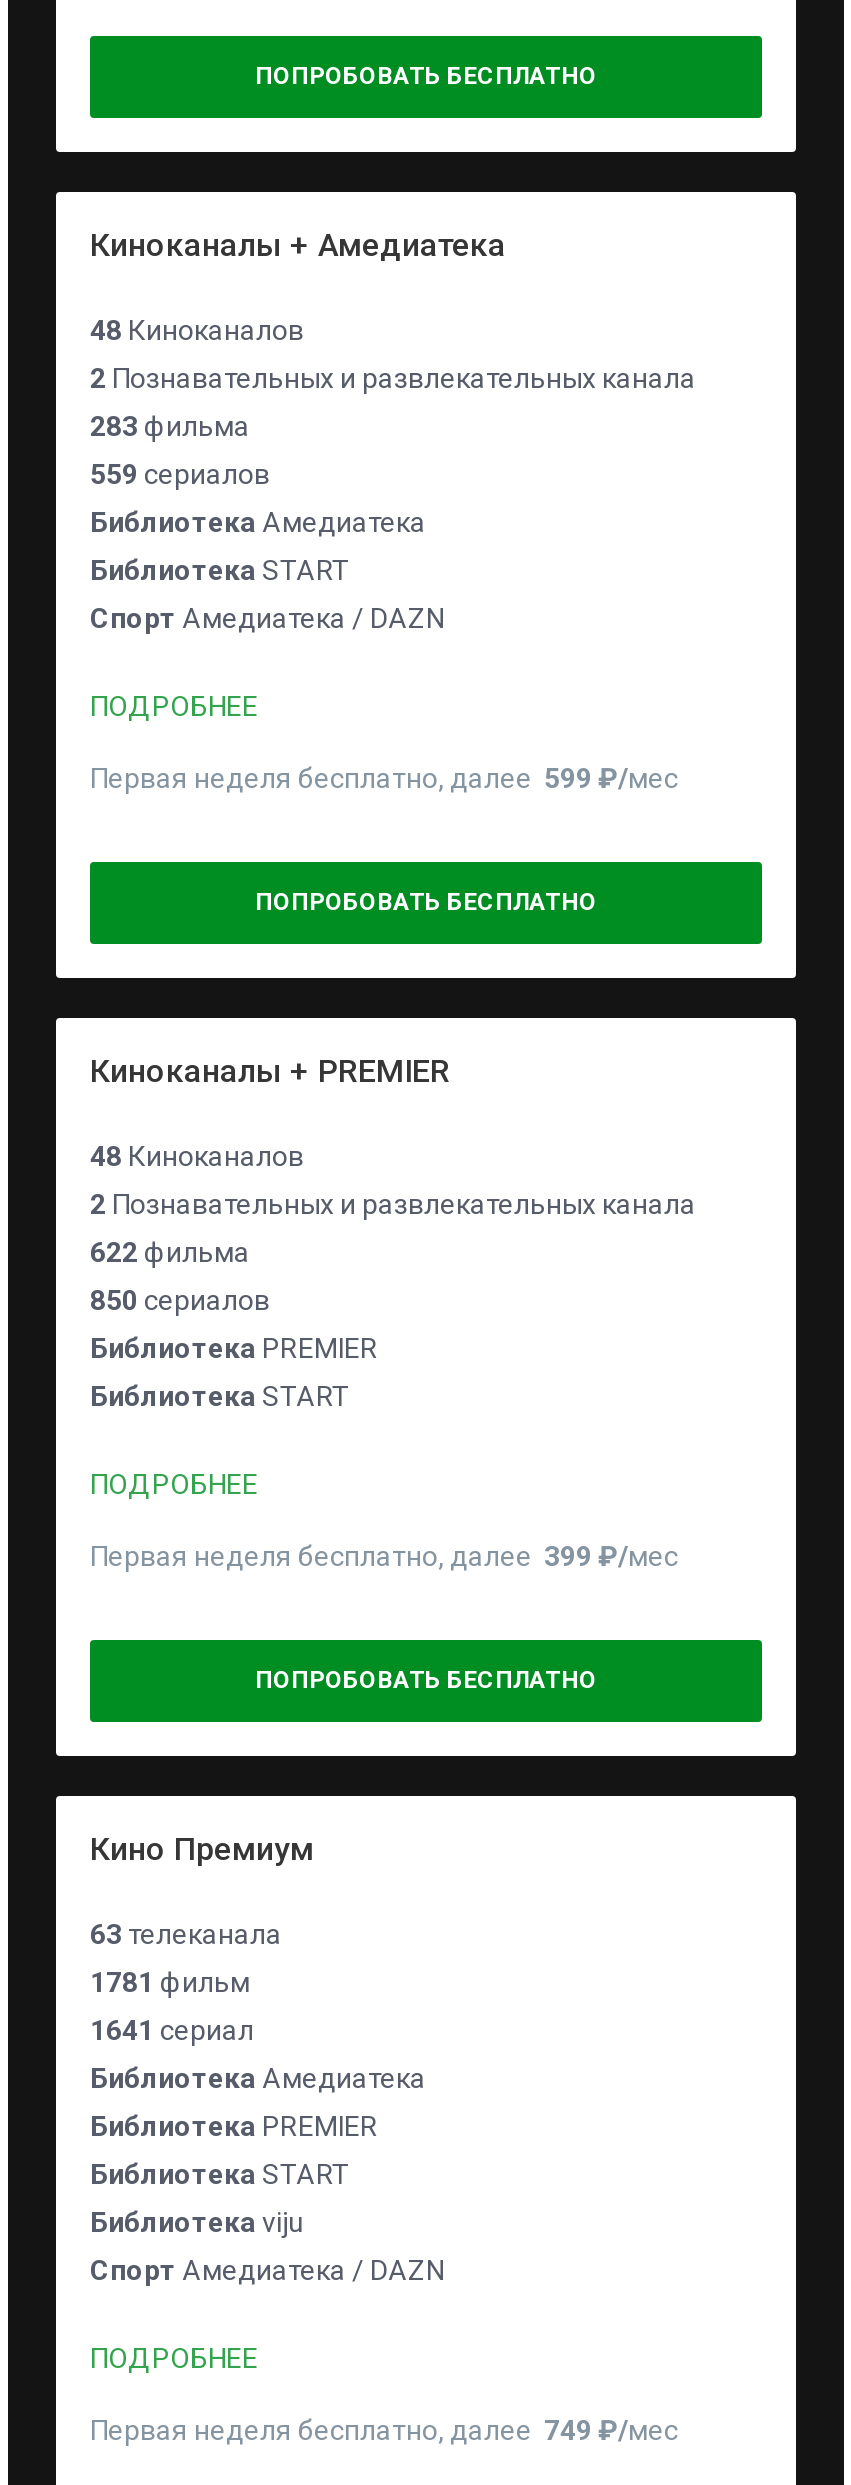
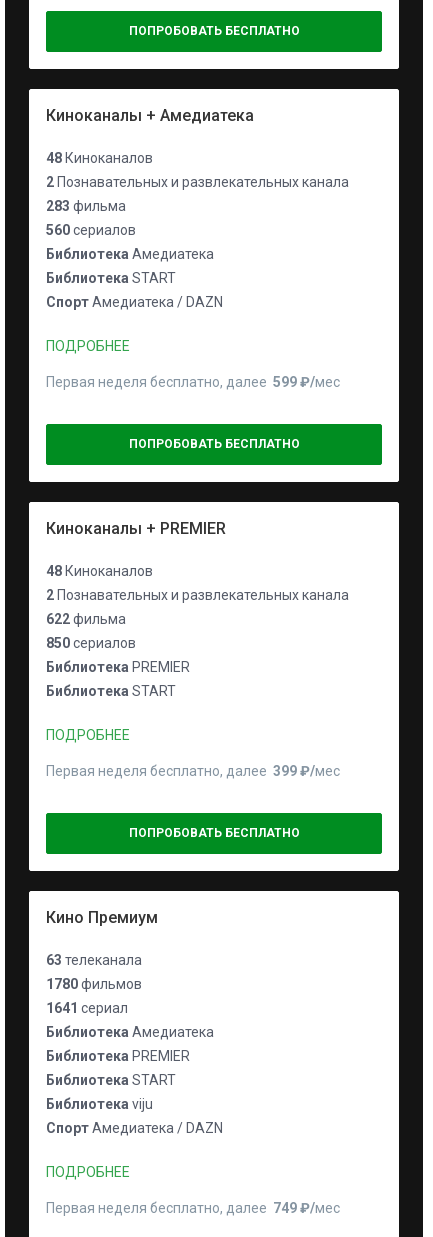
[90,458,270,490] 559 сериалов -> [46,222,136,238] 560 сериалов
[90,1966,250,1998] 1781 фильм -> [46,976,142,992] 1780 фильмов

